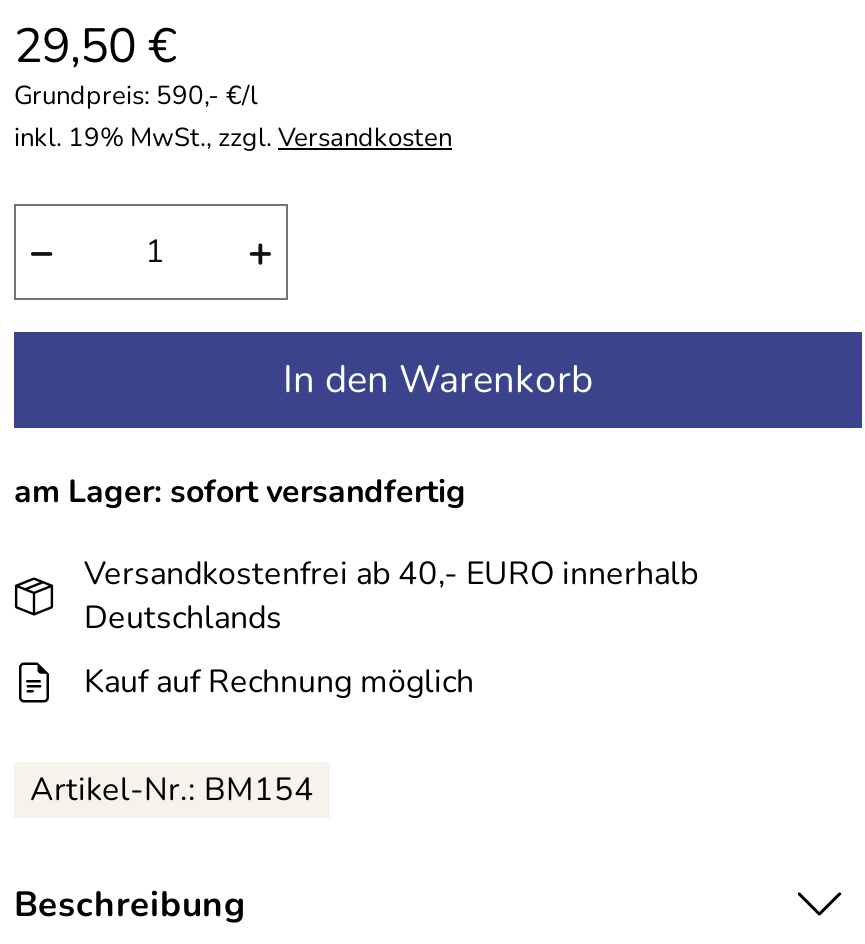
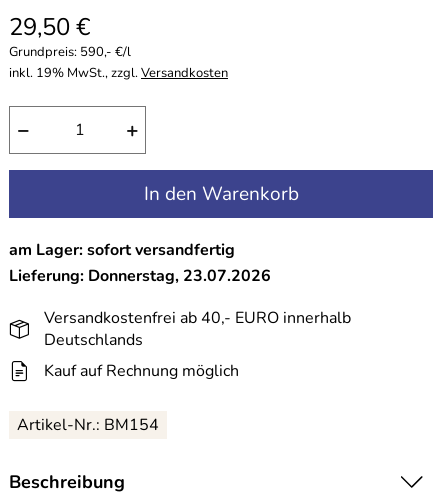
none -> [9,265,271,287] Lieferung: Donnerstag, 23.07.2026

